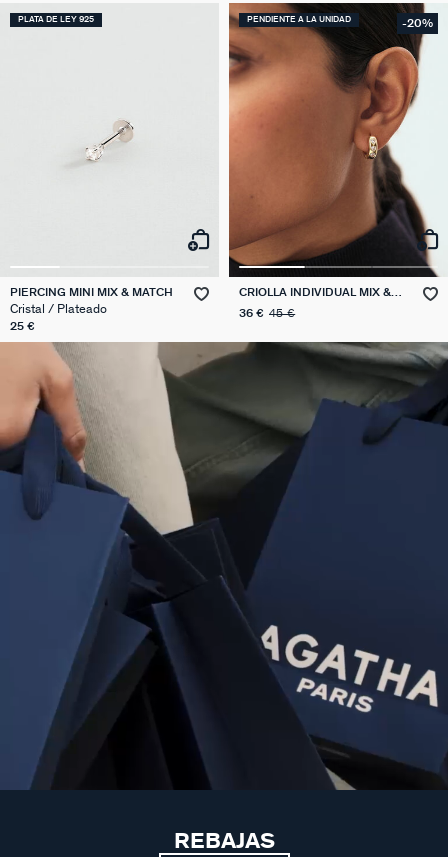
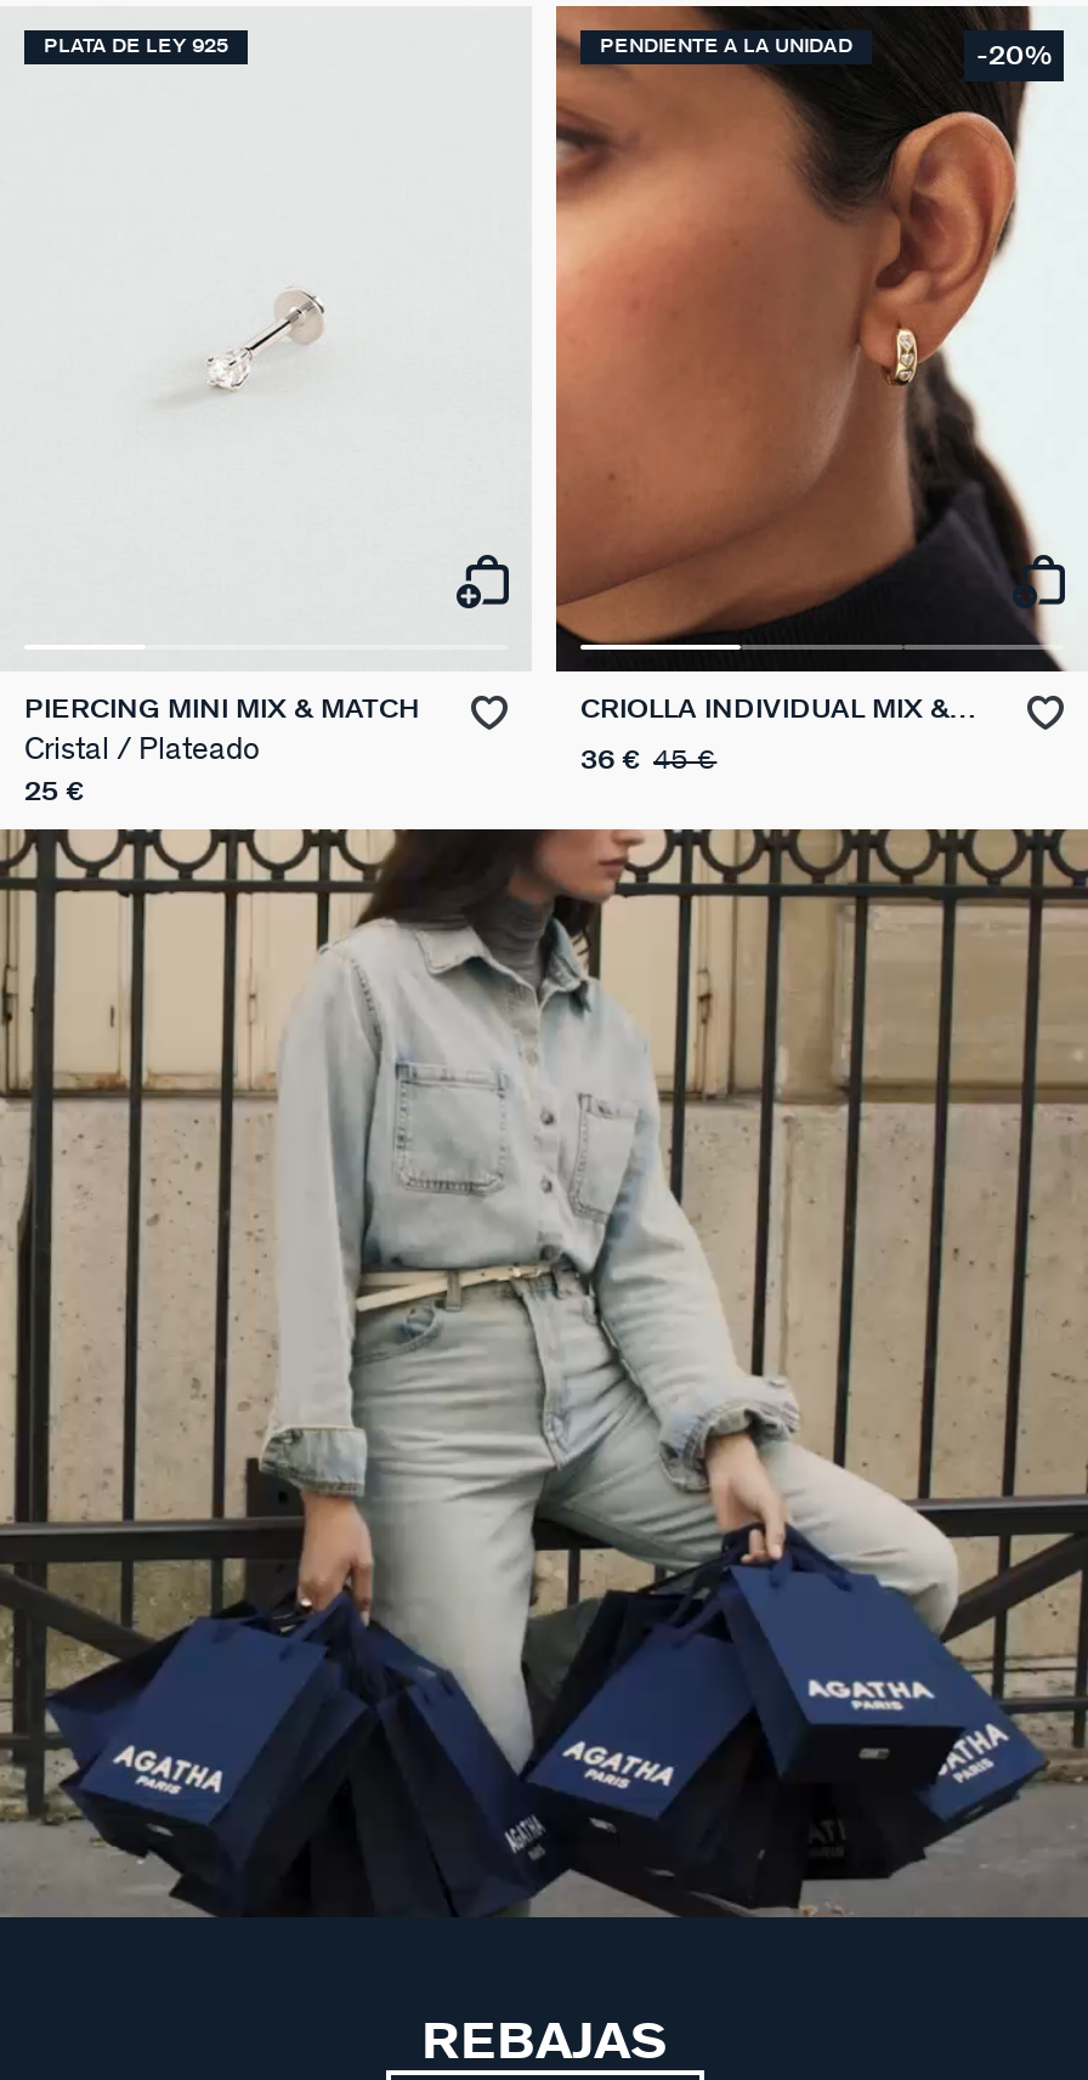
[3,341,445,790] [image] -> [7,827,1081,1920] [image]

